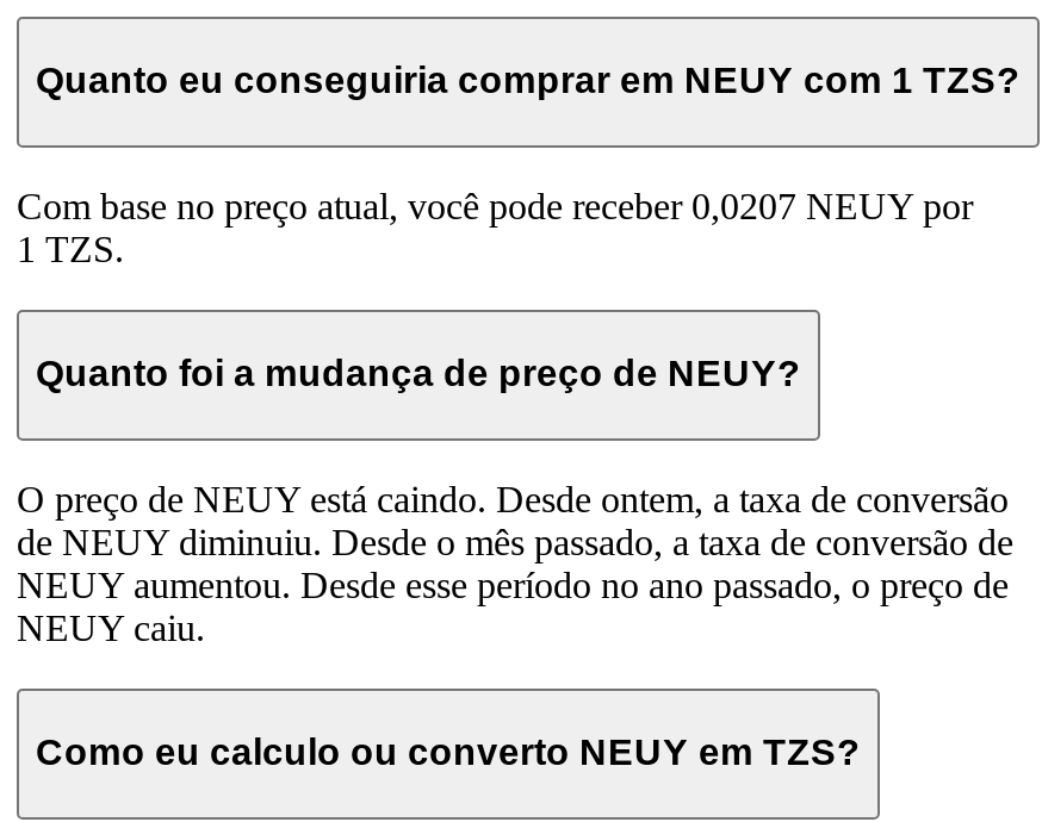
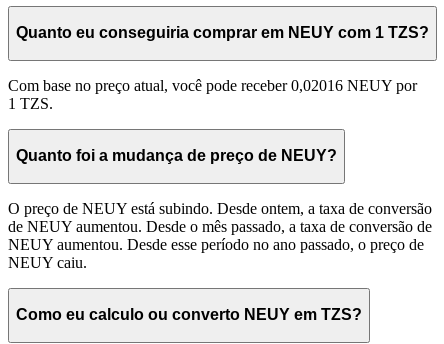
[17,185,973,226] Com base no preço atual, você pode receber 0,0207 NEUY por -> [8,77,417,94] Com base no preço atual, você pode receber 0,02016 NEUY por
[17,479,1009,519] O preço de NEUY está caindo. Desde ontem, a taxa de conversão -> [8,200,432,217] O preço de NEUY está subindo. Desde ontem, a taxa de conversão
[17,522,1013,562] de NEUY diminuiu. Desde o mês passado, a taxa de conversão de -> [8,218,432,235] de NEUY aumentou. Desde o mês passado, a taxa de conversão de

